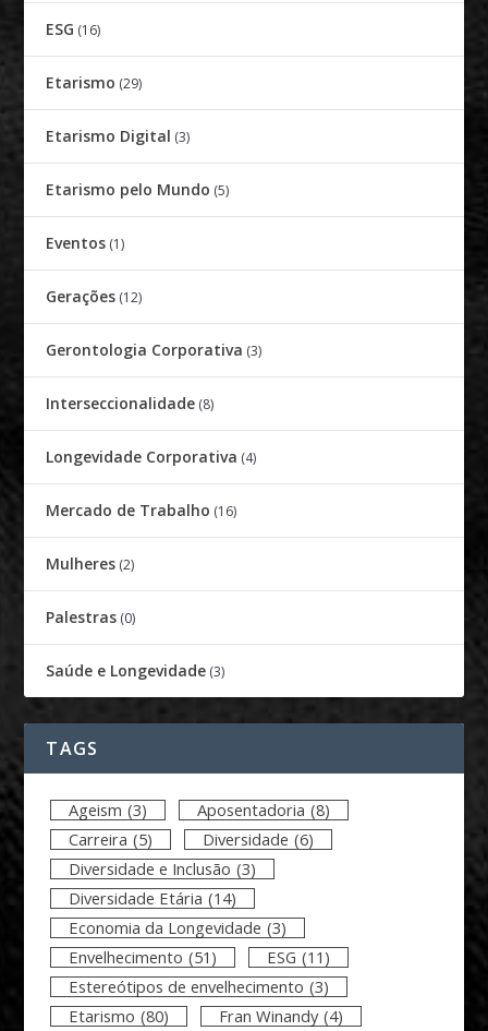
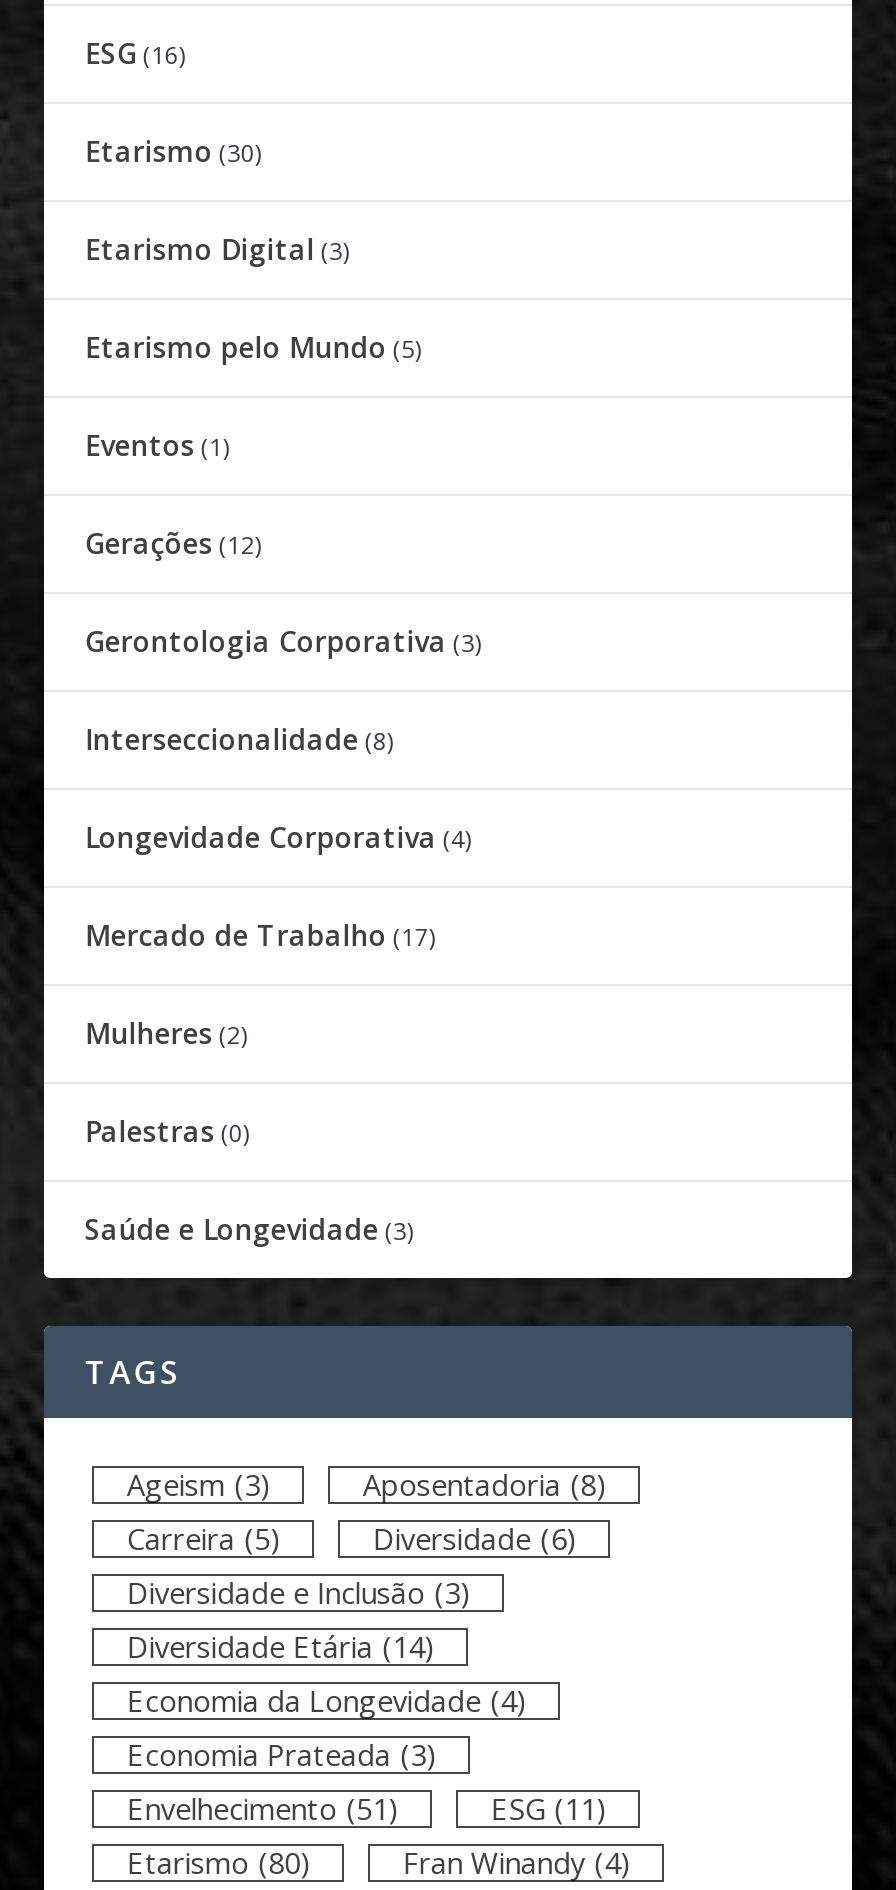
[46,72,142,93] Etarismo (29) -> [85,132,261,170] Etarismo (30)
[46,500,237,520] Mercado de Trabalho (16) -> [85,916,435,954] Mercado de Trabalho (17)
[69,916,287,938] Economia da Longevidade (3) -> [127,1680,527,1774] Economia da Longevidade (4) | Economia Prateada (3)
moved [69,946,330,968] -> [127,1788,607,1828]: Envelhecimento (51) | ESG (11)
[69,975,329,997] Estereótipos de envelhecimento (3) -> none

